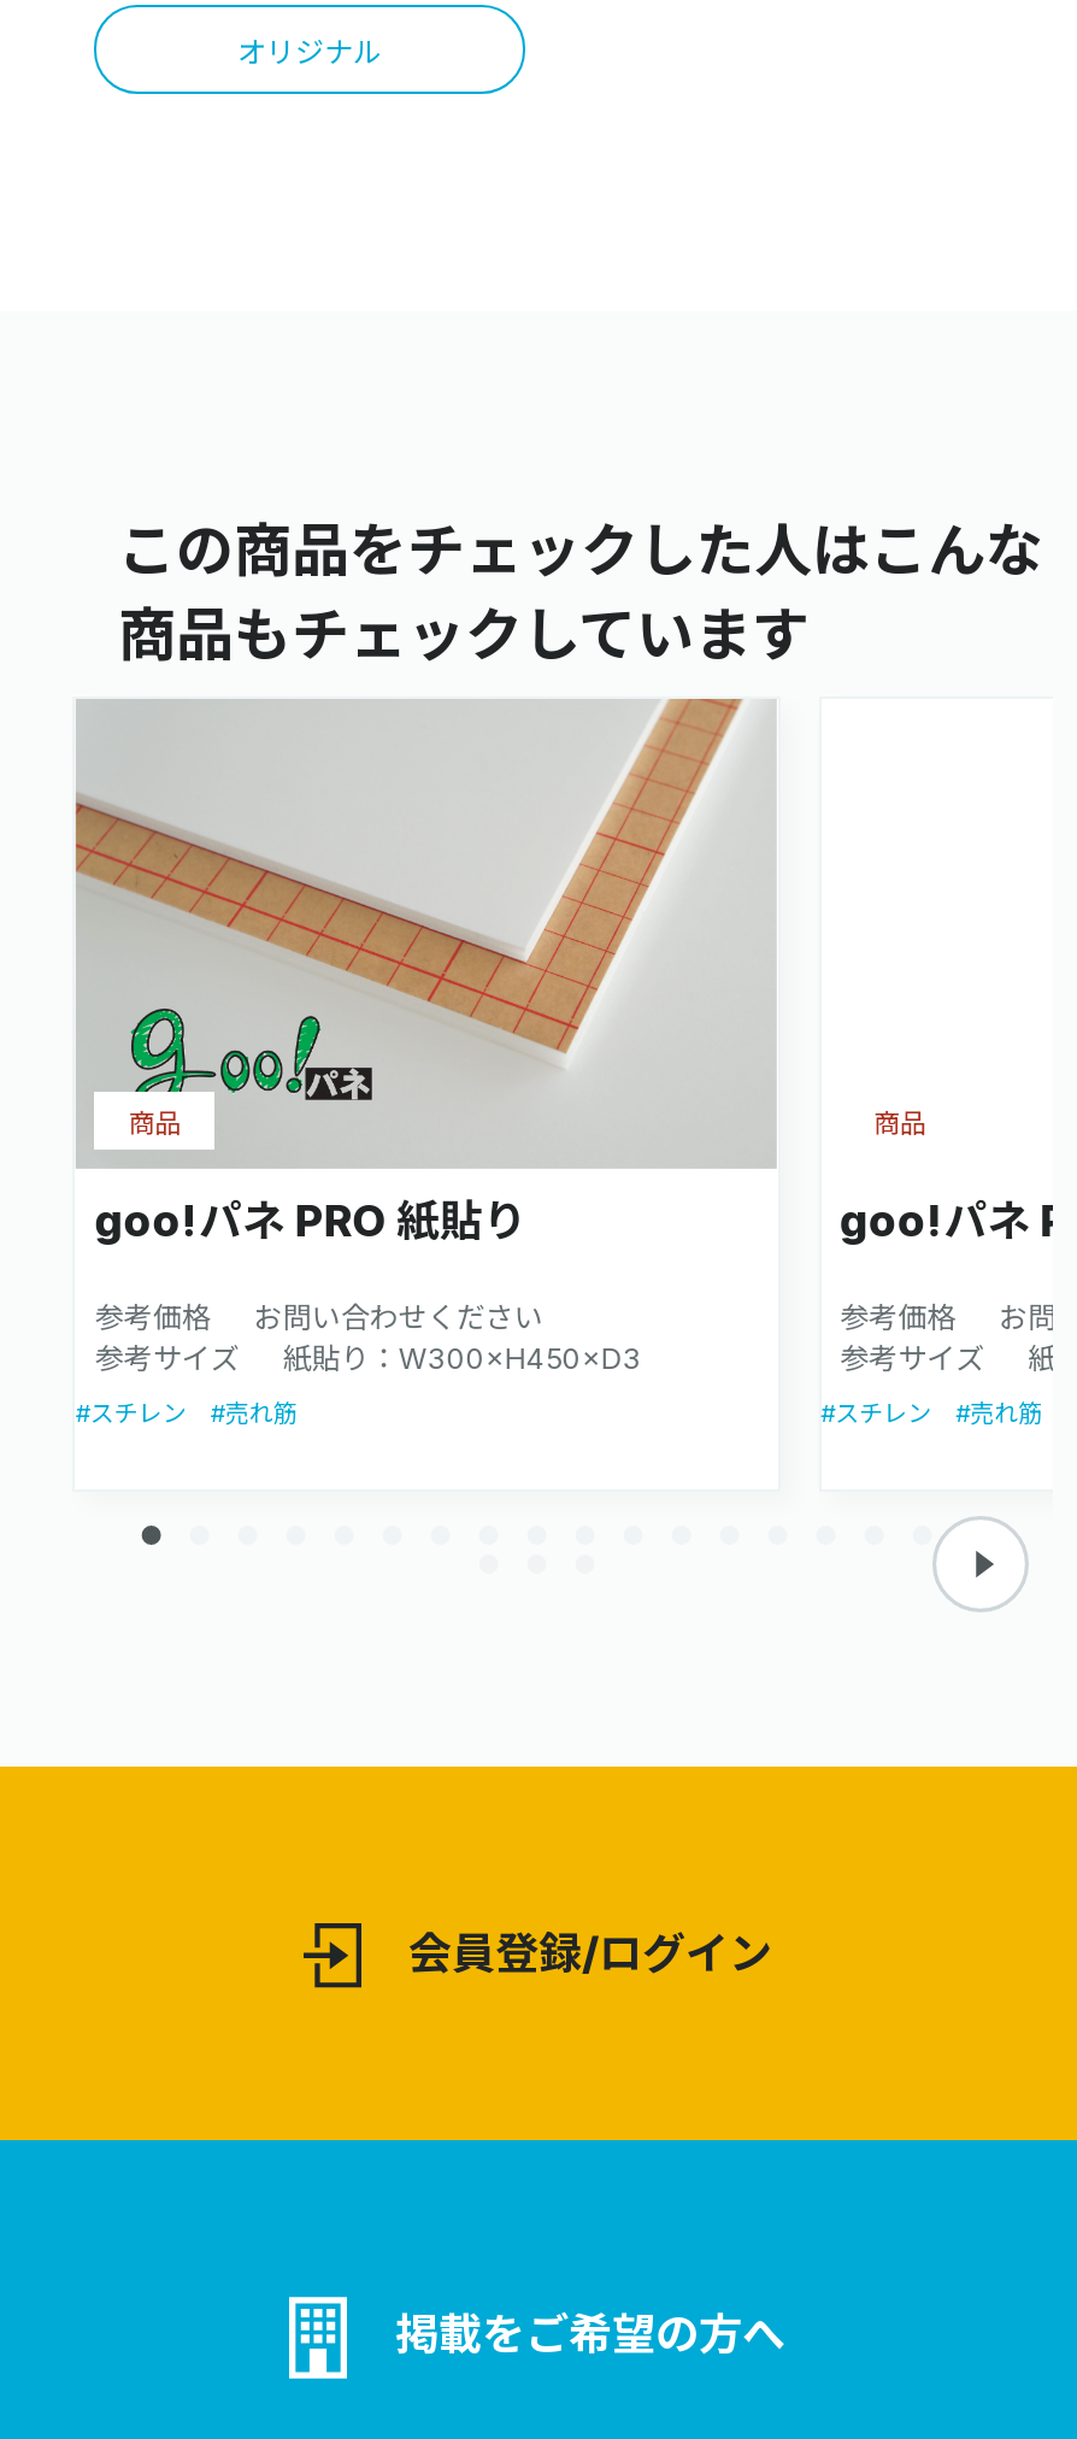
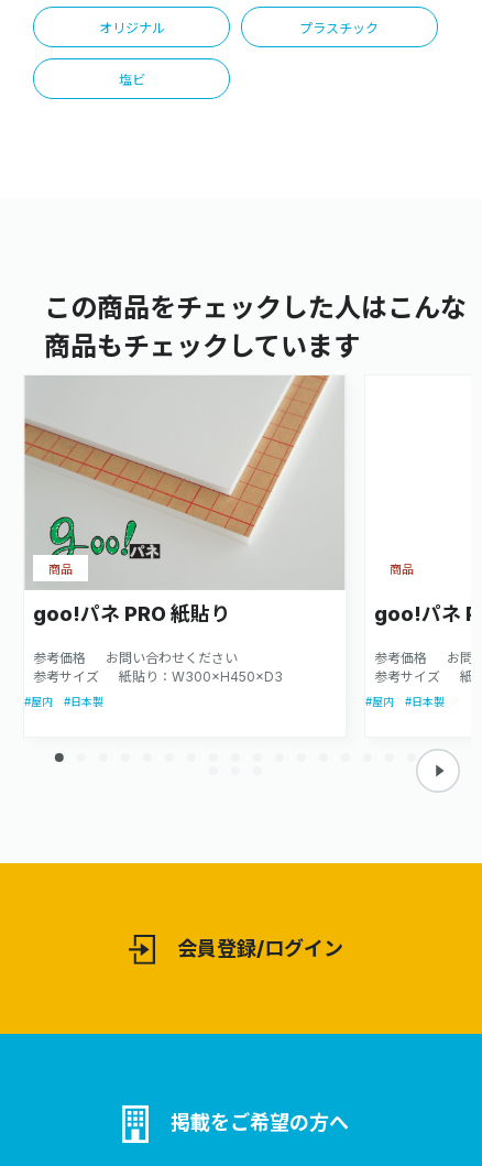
none -> [118,20,379,88] プラスチック | 塩ビ
[76,1397,297,1426] #スチレン | #売れ筋 -> [25,695,104,708] #屋内 | #日本製
[821,1397,1042,1426] #スチレン | #売れ筋 -> [365,695,444,708] #屋内 | #日本製

